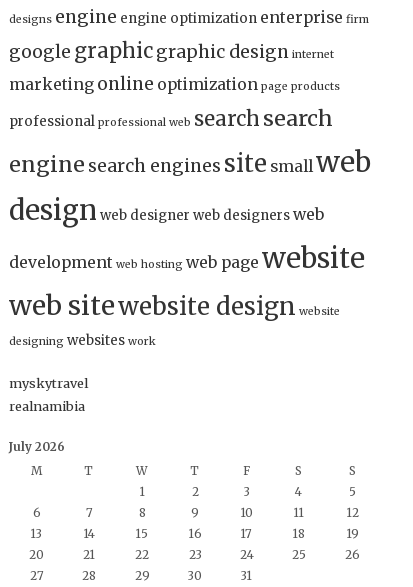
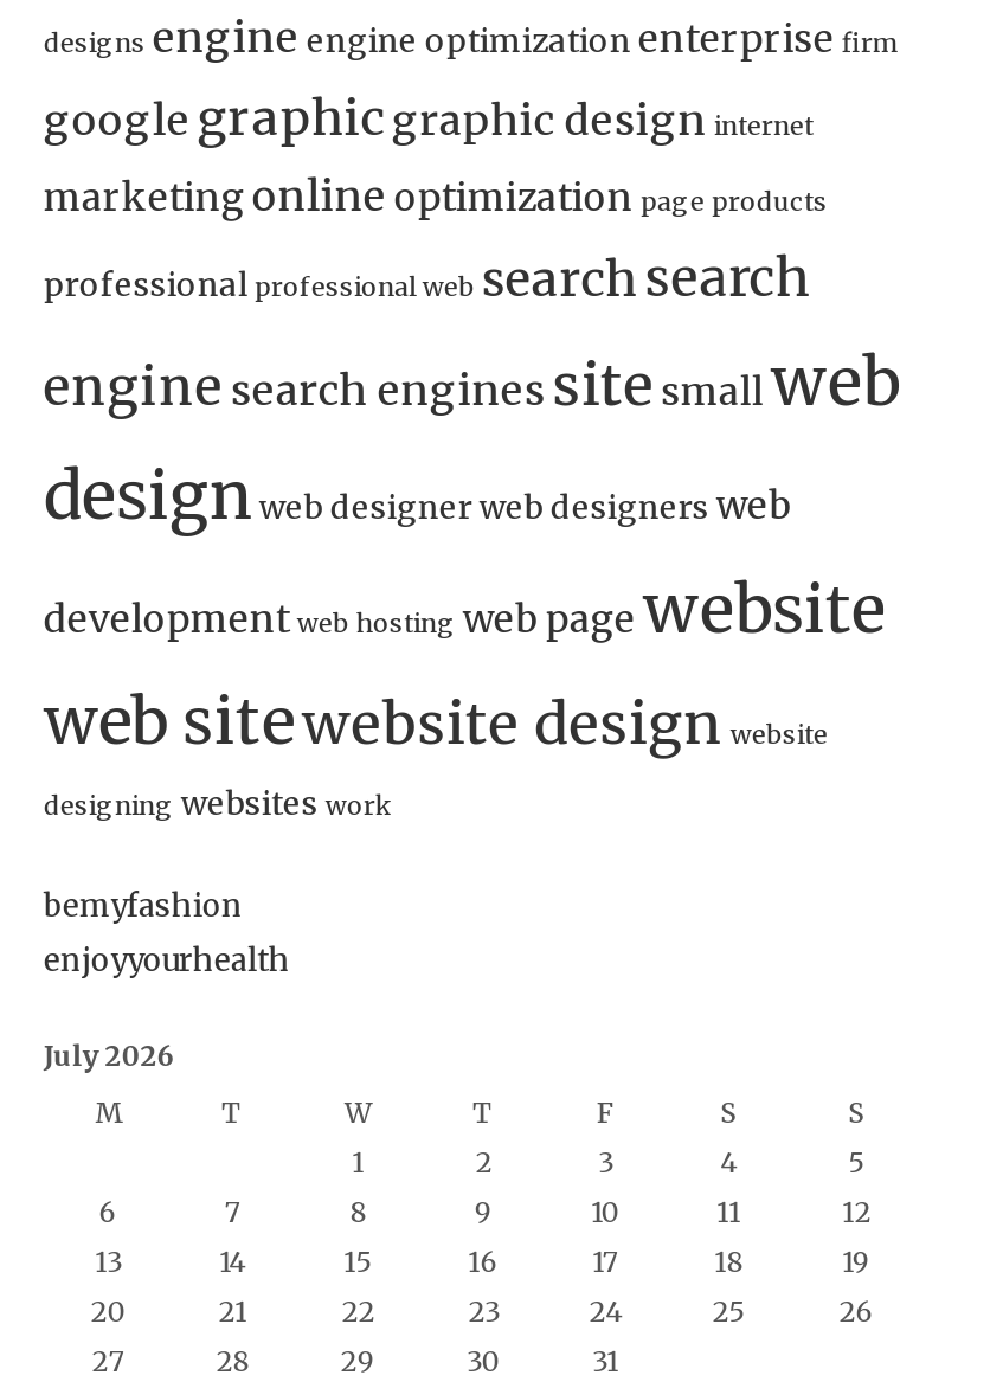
[9,375,88,414] myskytravel | realnamibia -> [44,886,290,979] bemyfashion | enjoyyourhealth

